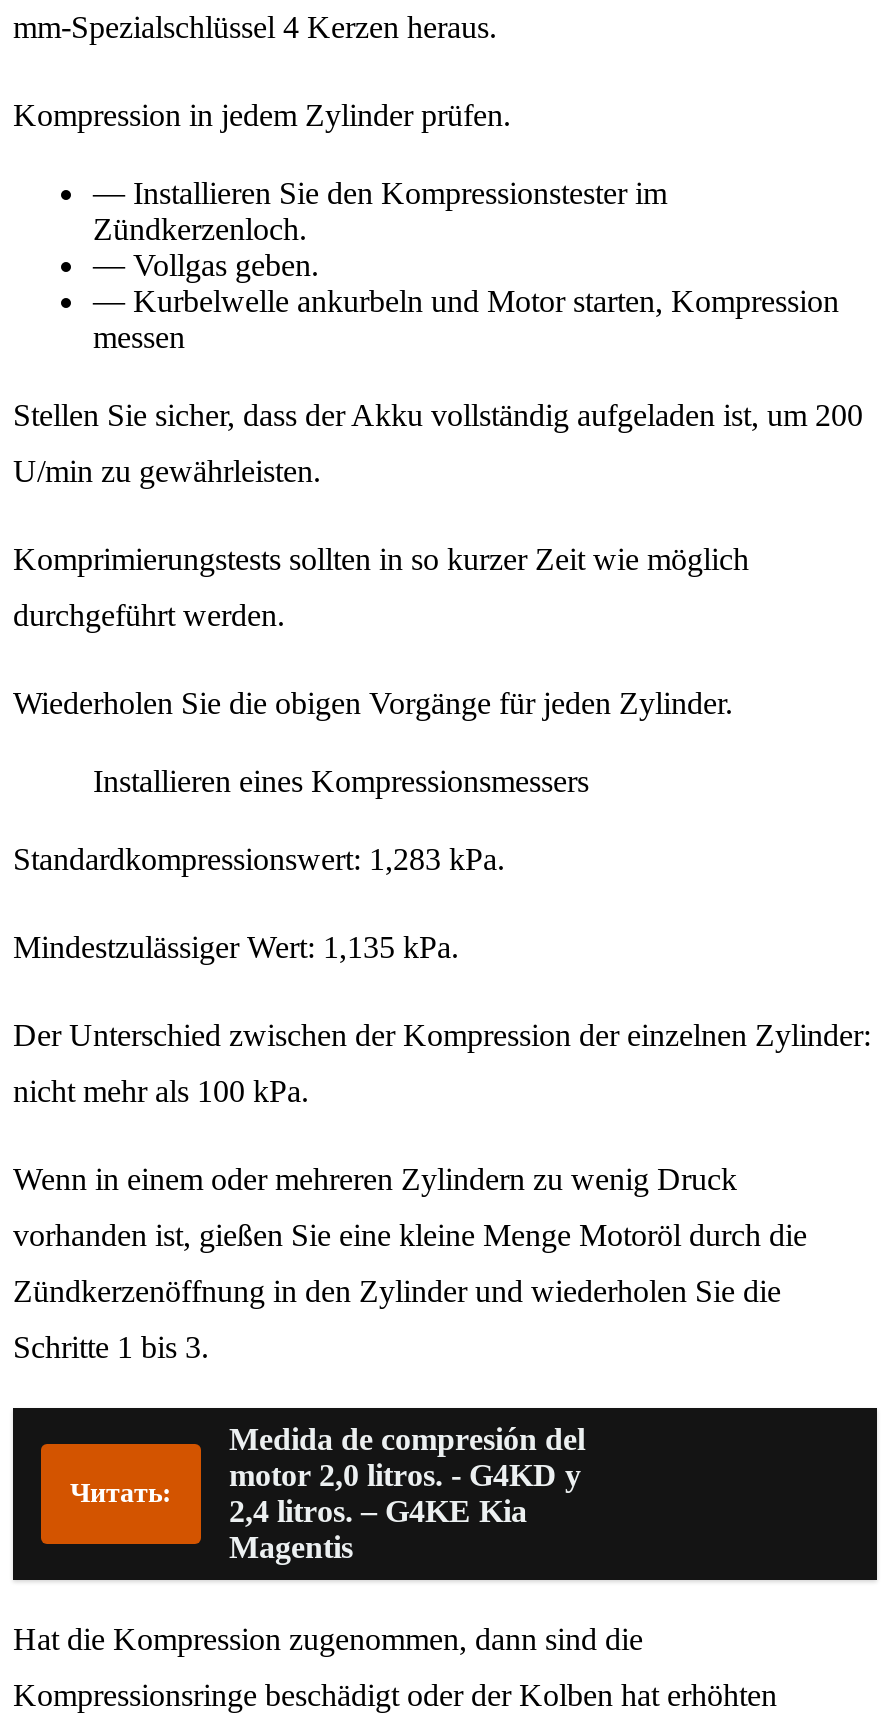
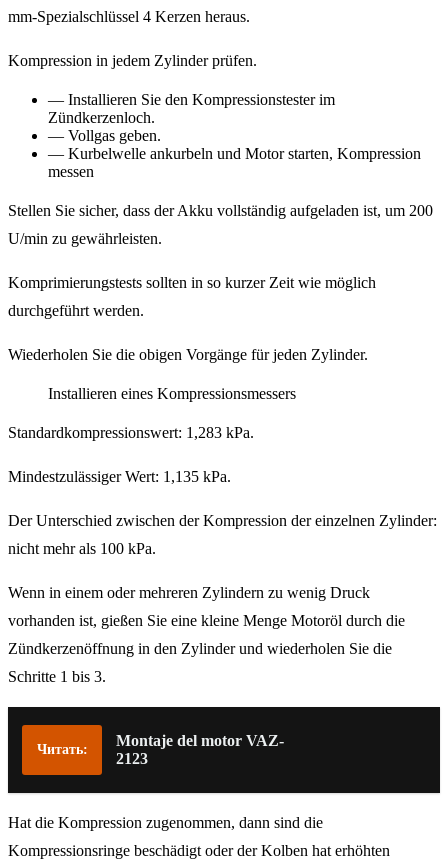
[229,1422,585,1564] Medida de compresión del | motor 2,0 litros. - G4KD y | 2,4 litros. – G4KE Kia | Magentis -> [116,732,284,767] Montaje del motor VAZ- | 2123

